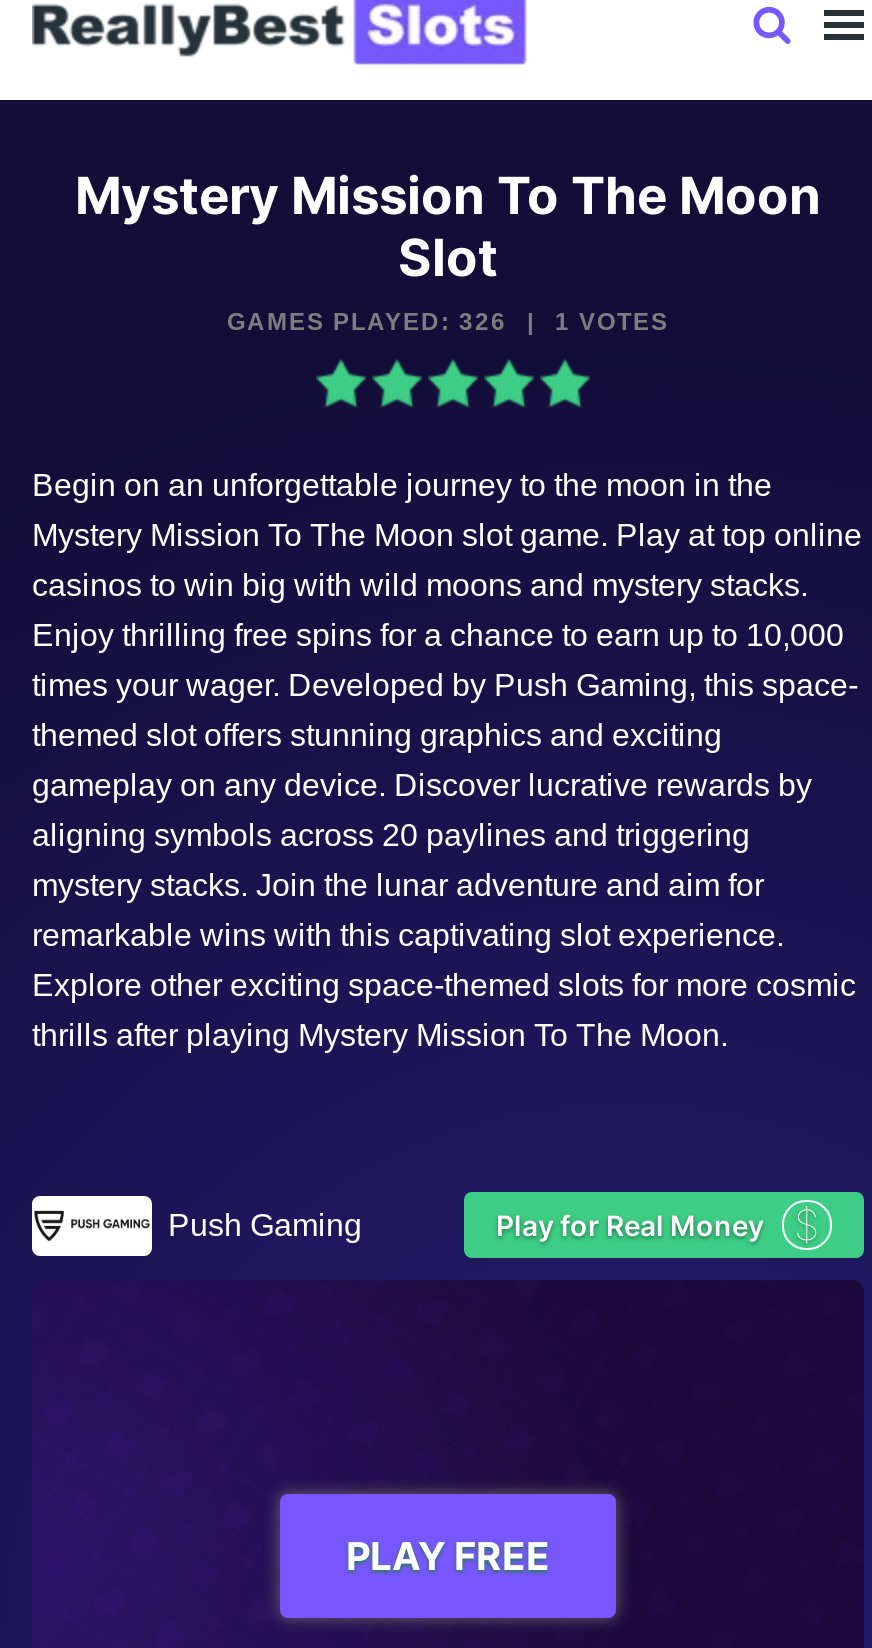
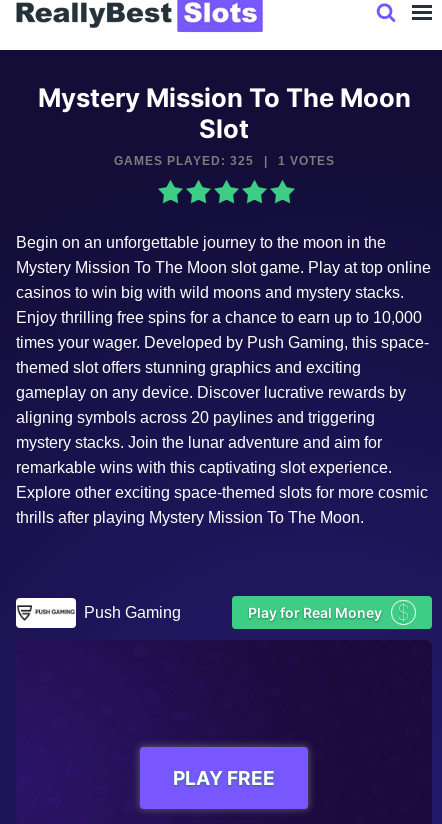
[227,307,507,335] GAMES PLAYED: 326 -> [113,154,253,168] GAMES PLAYED: 325

